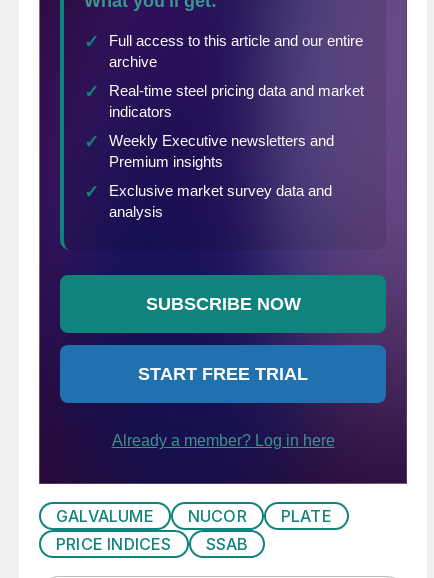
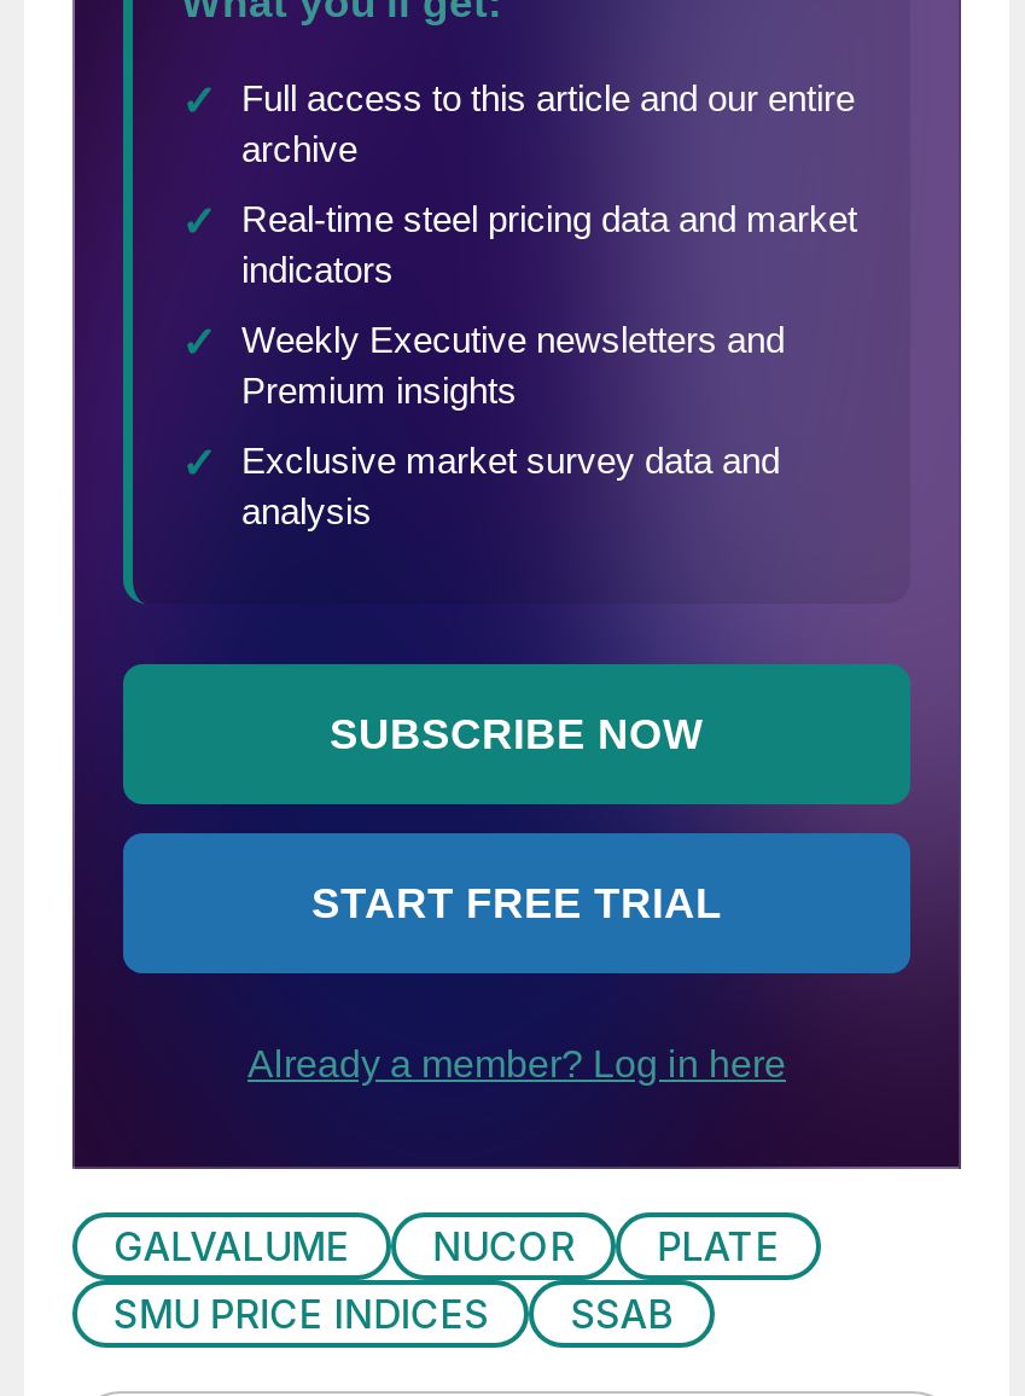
[56,534,172,554] PRICE INDICES -> [113,1289,489,1337] SMU PRICE INDICES

